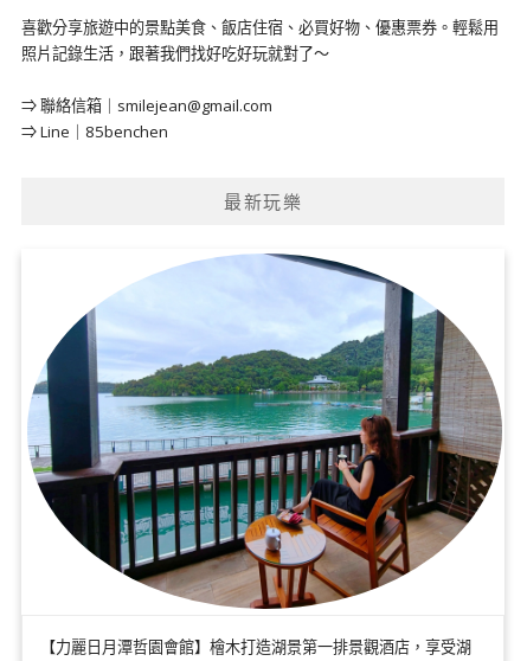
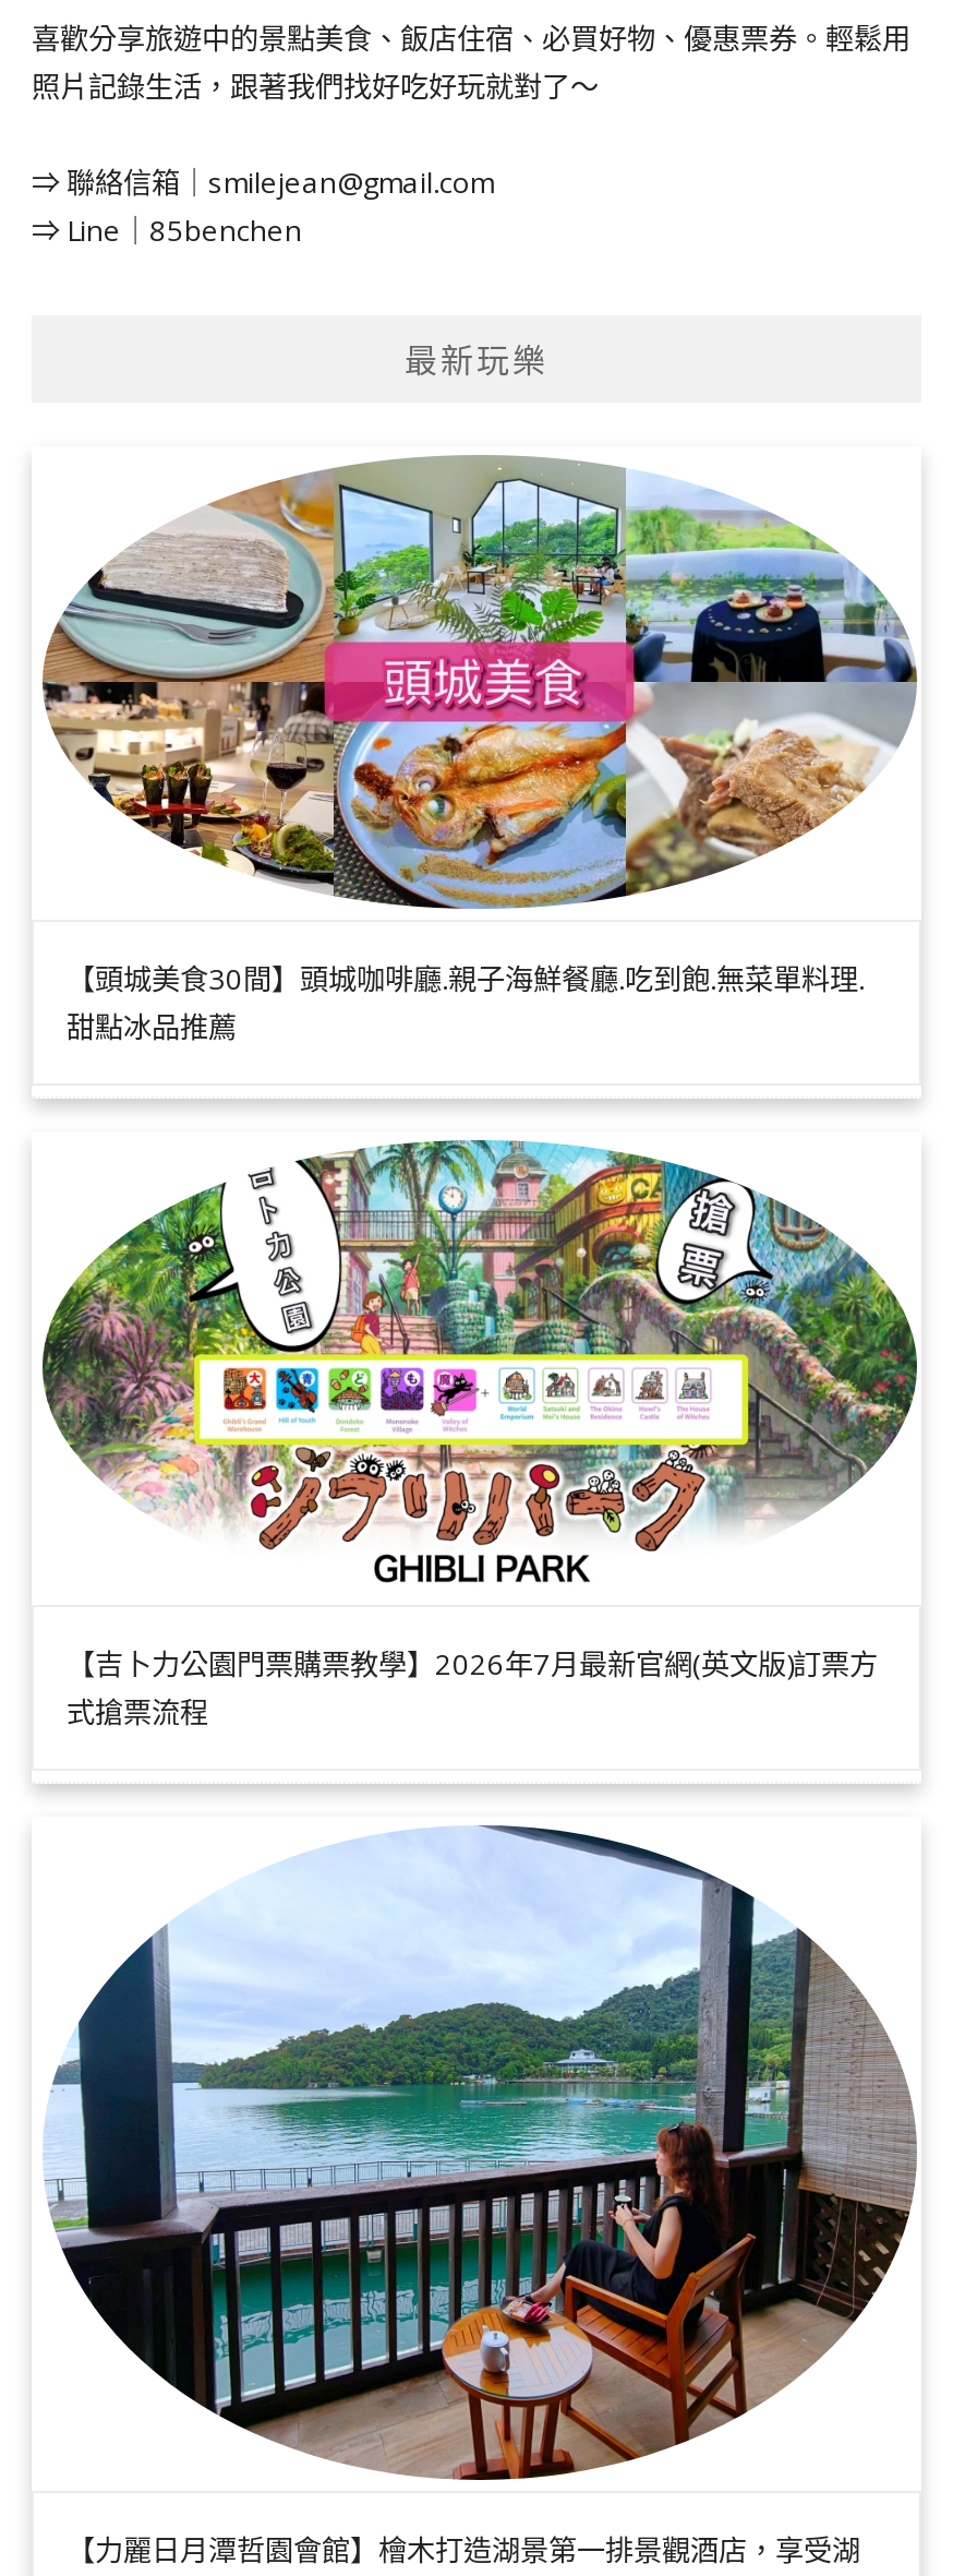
none -> [40,455,919,1047] [image] | 【頭城美食30間】頭城咖啡廳.親子海鮮餐廳.吃到飽.無菜單料理. | 甜點冰品推薦
none -> [40,1138,919,1732] [image] | 【吉卜力公園門票購票教學】2026年7月最新官網(英文版)訂票方 | 式搶票流程

